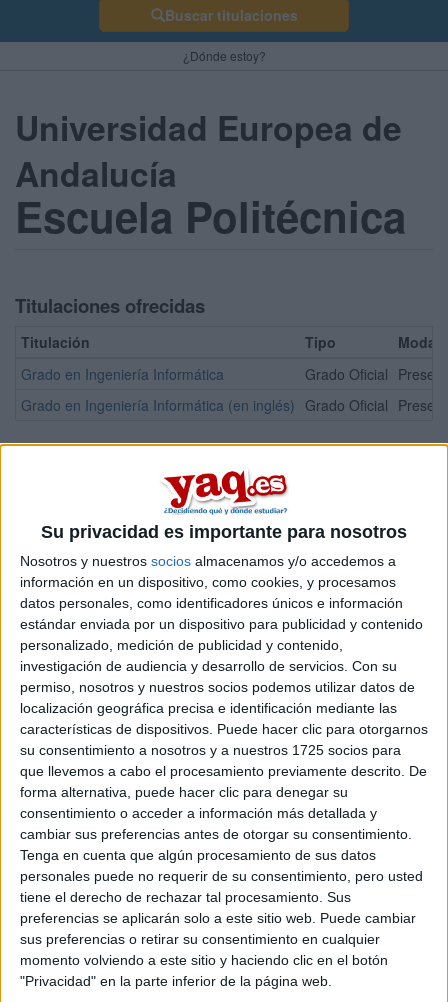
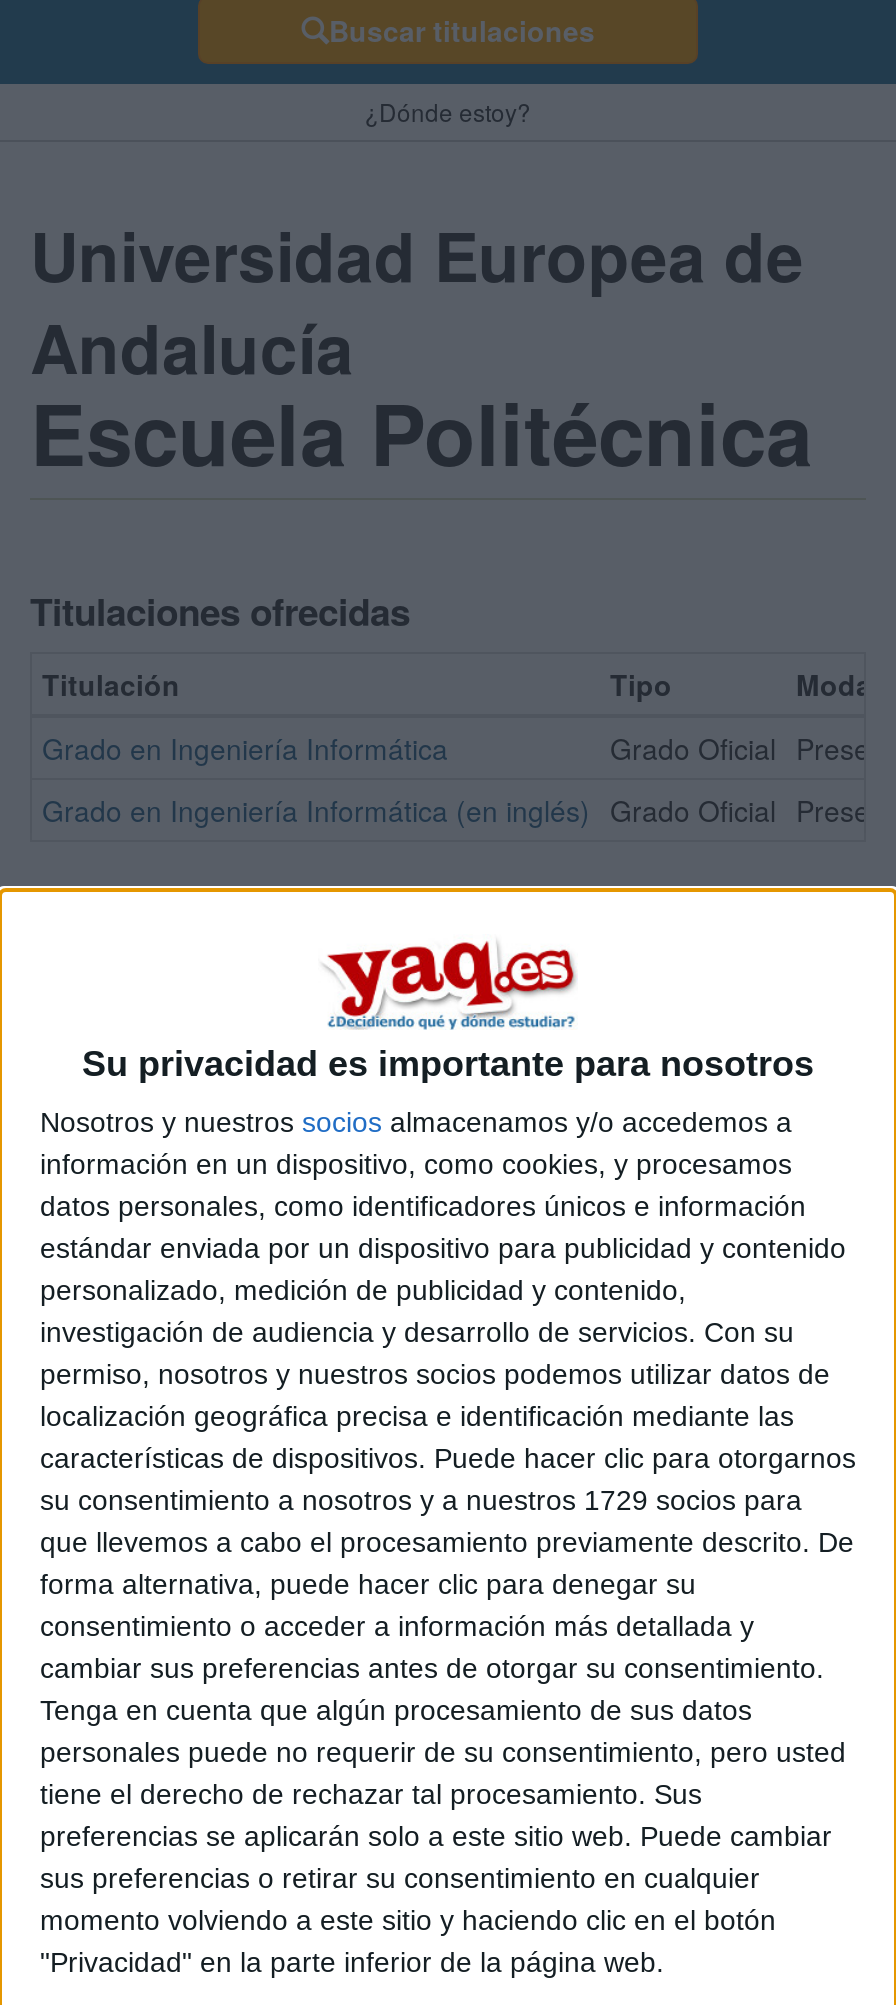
[20,742,401,758] su consentimiento a nosotros y a nuestros 1725 socios para -> [40,1485,802,1517] su consentimiento a nosotros y a nuestros 1729 socios para

